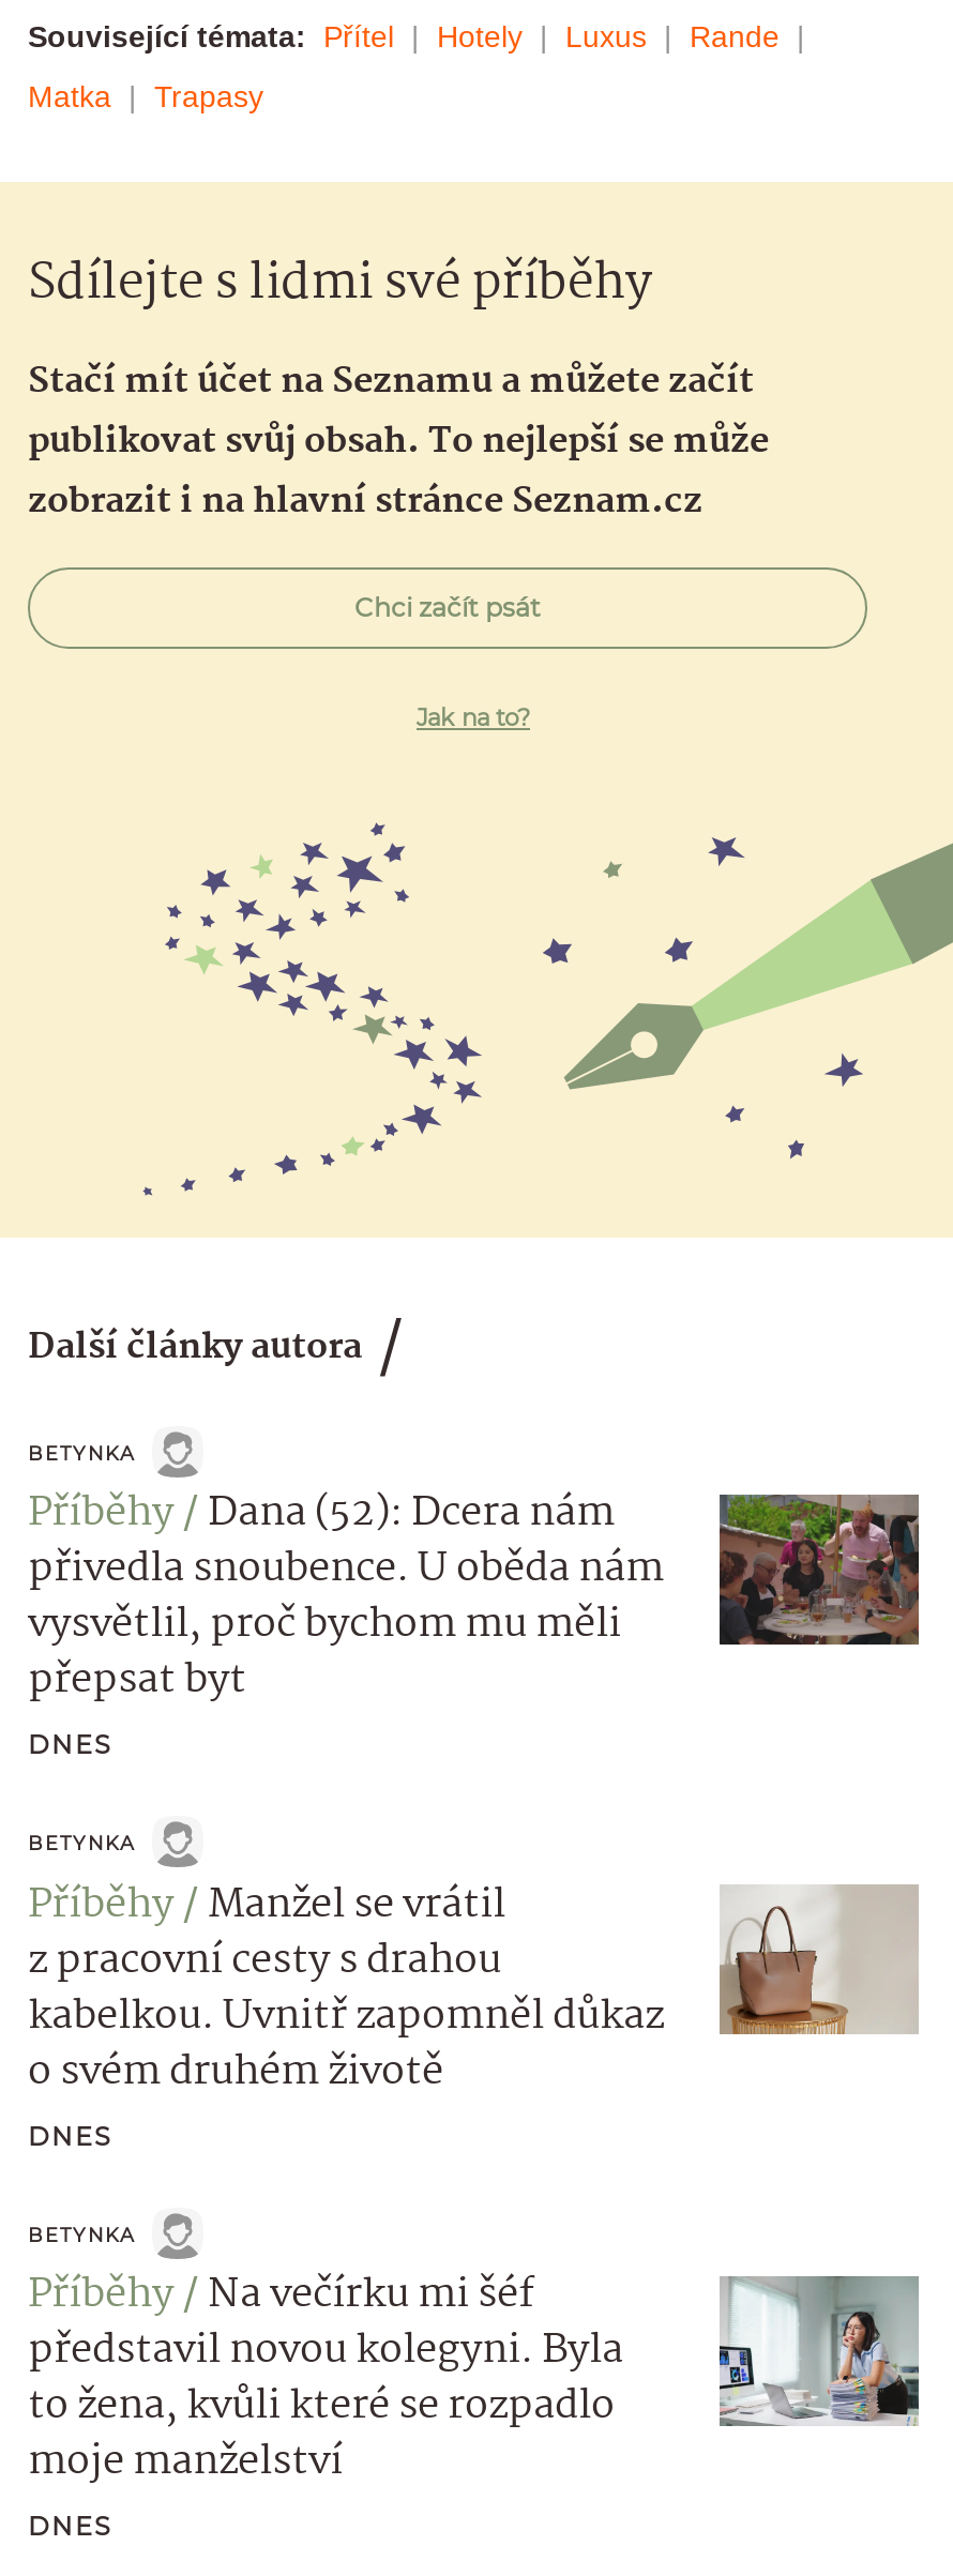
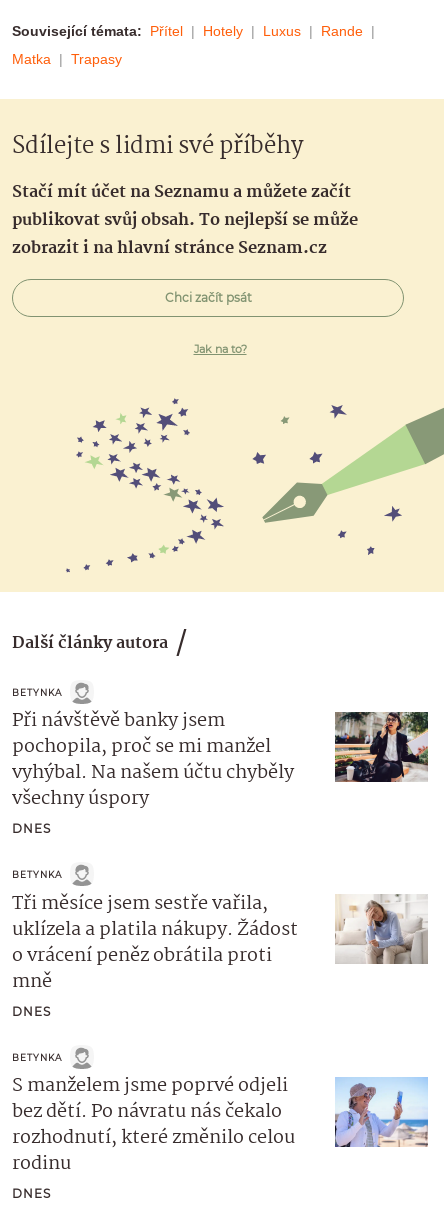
[28,1483,921,1714] [image] | Příběhy Dana (52): Dcera nám | přivedla snoubence. U oběda nám | vysvětlil, proč bychom mu měli | přepsat byt -> [12,706,429,814] [image] | Při návštěvě banky jsem | pochopila, proč se mi manžel | vyhýbal. Na našem účtu chyběly | všechny úspory
[28,1873,919,2104] [image] | Příběhy Manžel se vrátil | z pracovní cesty s drahou | kabelkou. Uvnitř zapomněl důkaz | o svém druhém životě -> [12,889,427,997] [image] | Tři měsíce jsem sestře vařila, | uklízela a platila nákupy. Žádost | o vrácení peněz obrátila proti | mně
[28,2264,623,2495] Příběhy Na večírku mi šéf | představil novou kolegyni. Byla | to žena, kvůli které se rozpadlo | moje manželství -> [12,1071,295,1179] S manželem jsme poprvé odjeli | bez dětí. Po návratu nás čekalo | rozhodnutí, které změnilo celou | rodinu
[717,2274,921,2428] [image] -> [334,1076,429,1148] [image]

